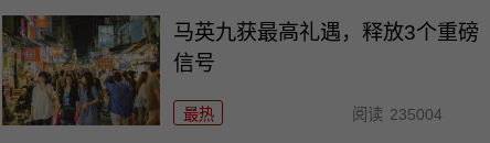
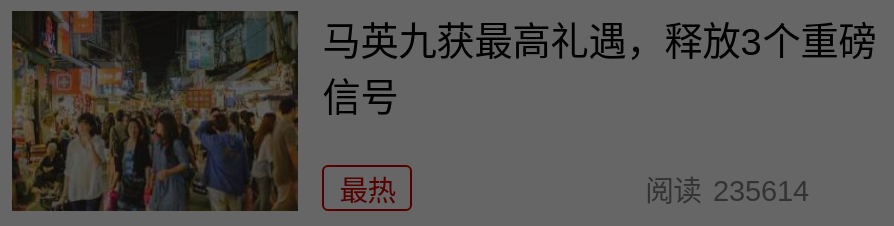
[352,105,442,123] 阅读 235004 -> [645,175,809,207] 阅读 235614

